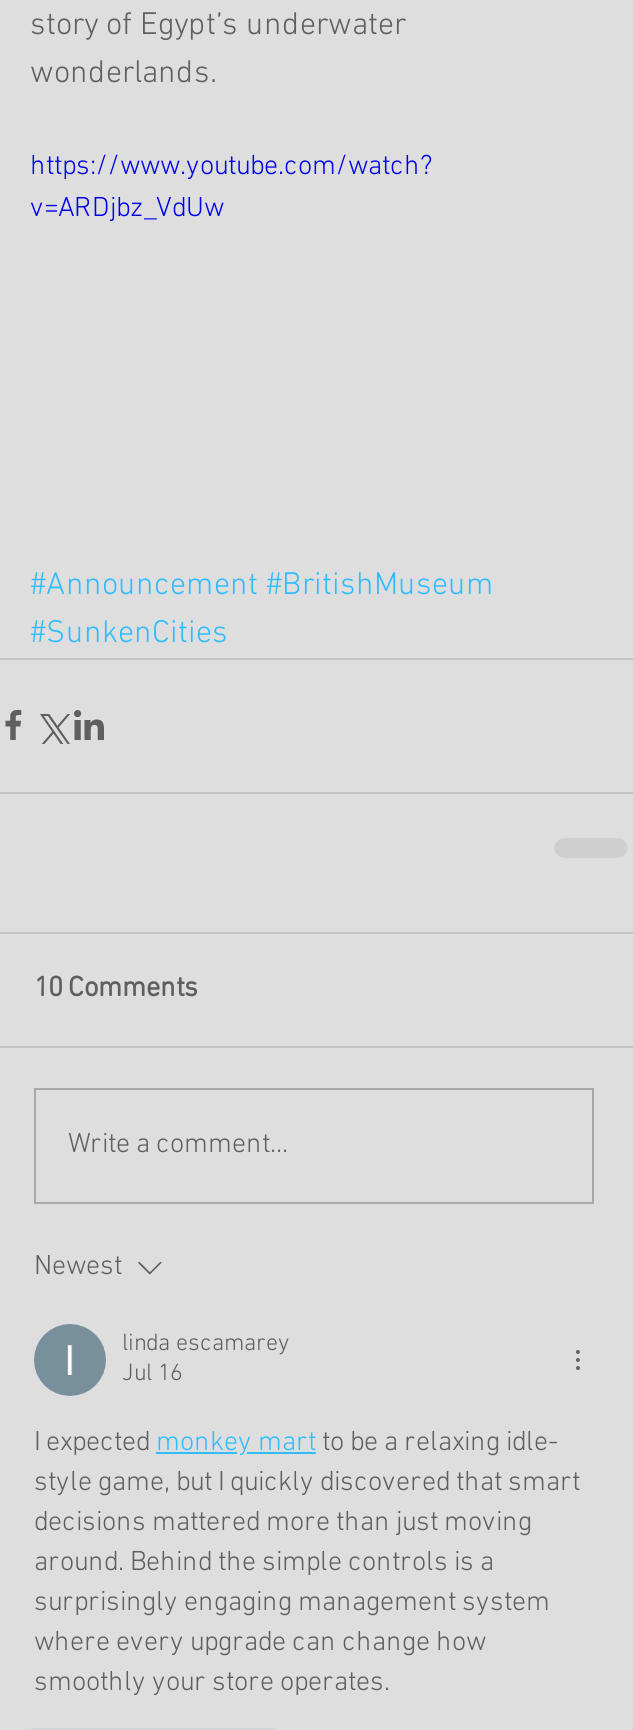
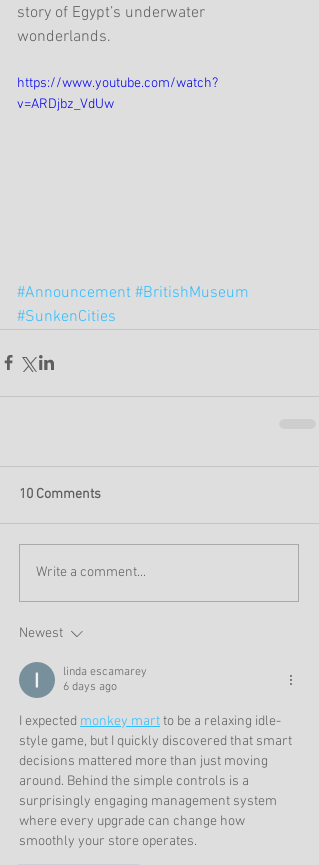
[122,1360,182,1388] Jul 16 -> [63,680,117,694] 6 days ago

